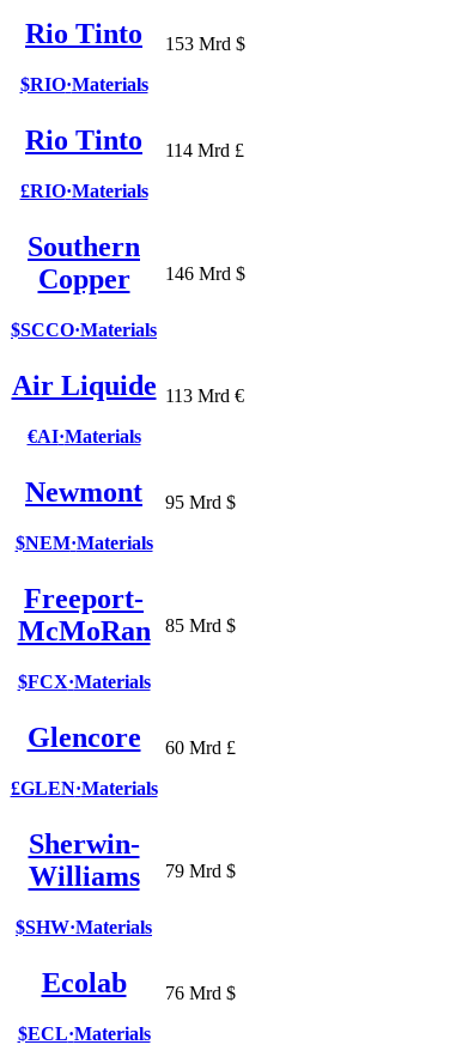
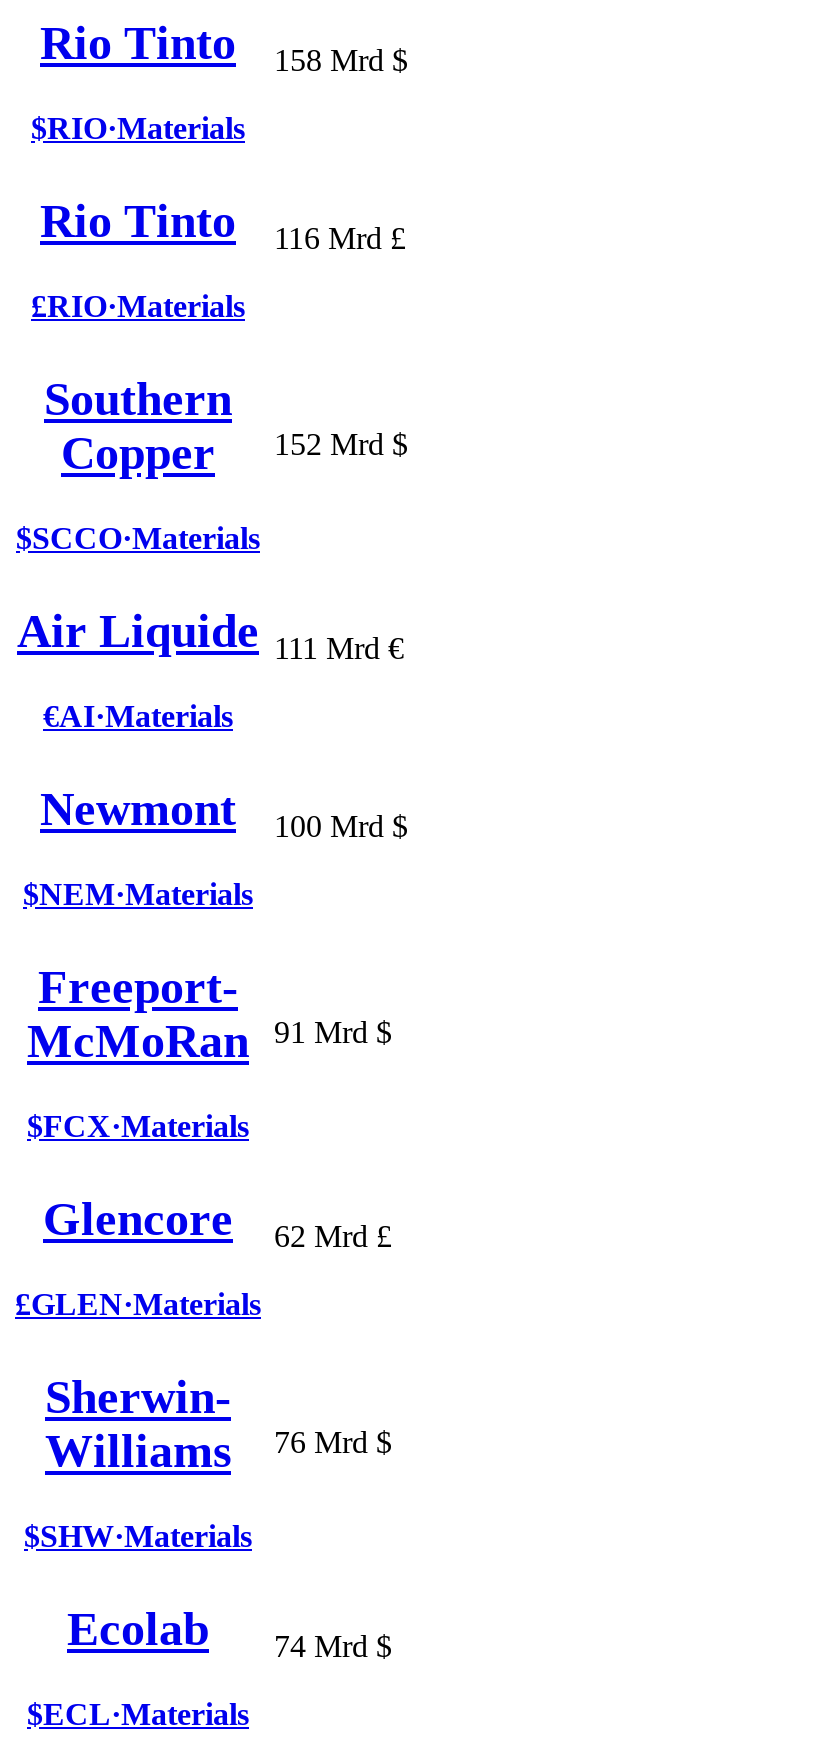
[25,18,245,54] Rio Tinto 153 Mrd $ -> [40,17,408,77] Rio Tinto 158 Mrd $
[25,124,244,160] Rio Tinto 114 Mrd £ -> [40,195,406,255] Rio Tinto 116 Mrd £
[38,263,245,294] Copper 146 Mrd $ -> [61,427,408,479] Copper 152 Mrd $
[11,370,244,406] Air Liquide 113 Mrd € -> [17,605,404,665] Air Liquide 111 Mrd €
[25,476,236,512] Newmont 95 Mrd $ -> [40,783,408,843] Newmont 100 Mrd $
[17,615,236,646] McMoRan 85 Mrd $ -> [27,1015,392,1067] McMoRan 91 Mrd $
[27,722,236,758] Glencore 60 Mrd £ -> [43,1193,392,1253] Glencore 62 Mrd £
[28,860,236,892] Williams 79 Mrd $ -> [45,1425,392,1477] Williams 76 Mrd $
[41,967,236,1003] Ecolab 76 Mrd $ -> [67,1603,392,1663] Ecolab 74 Mrd $

